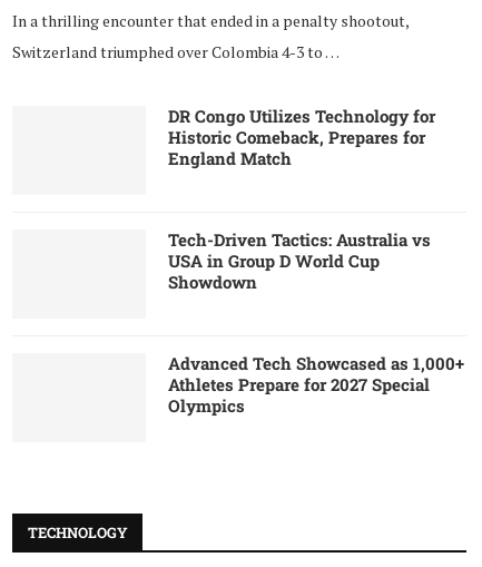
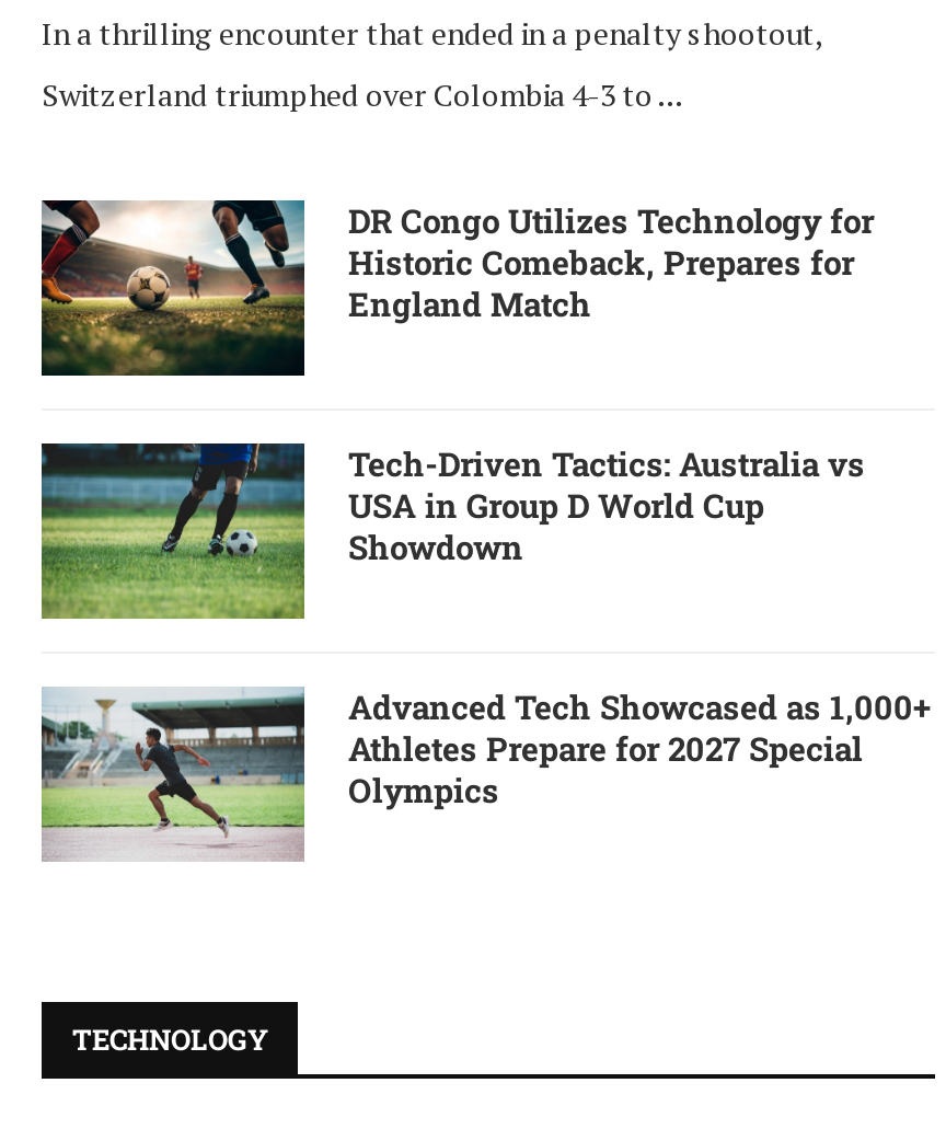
none -> [39,198,307,378] [image]
none -> [39,441,307,621] [image]
none -> [39,687,307,862] [image]

